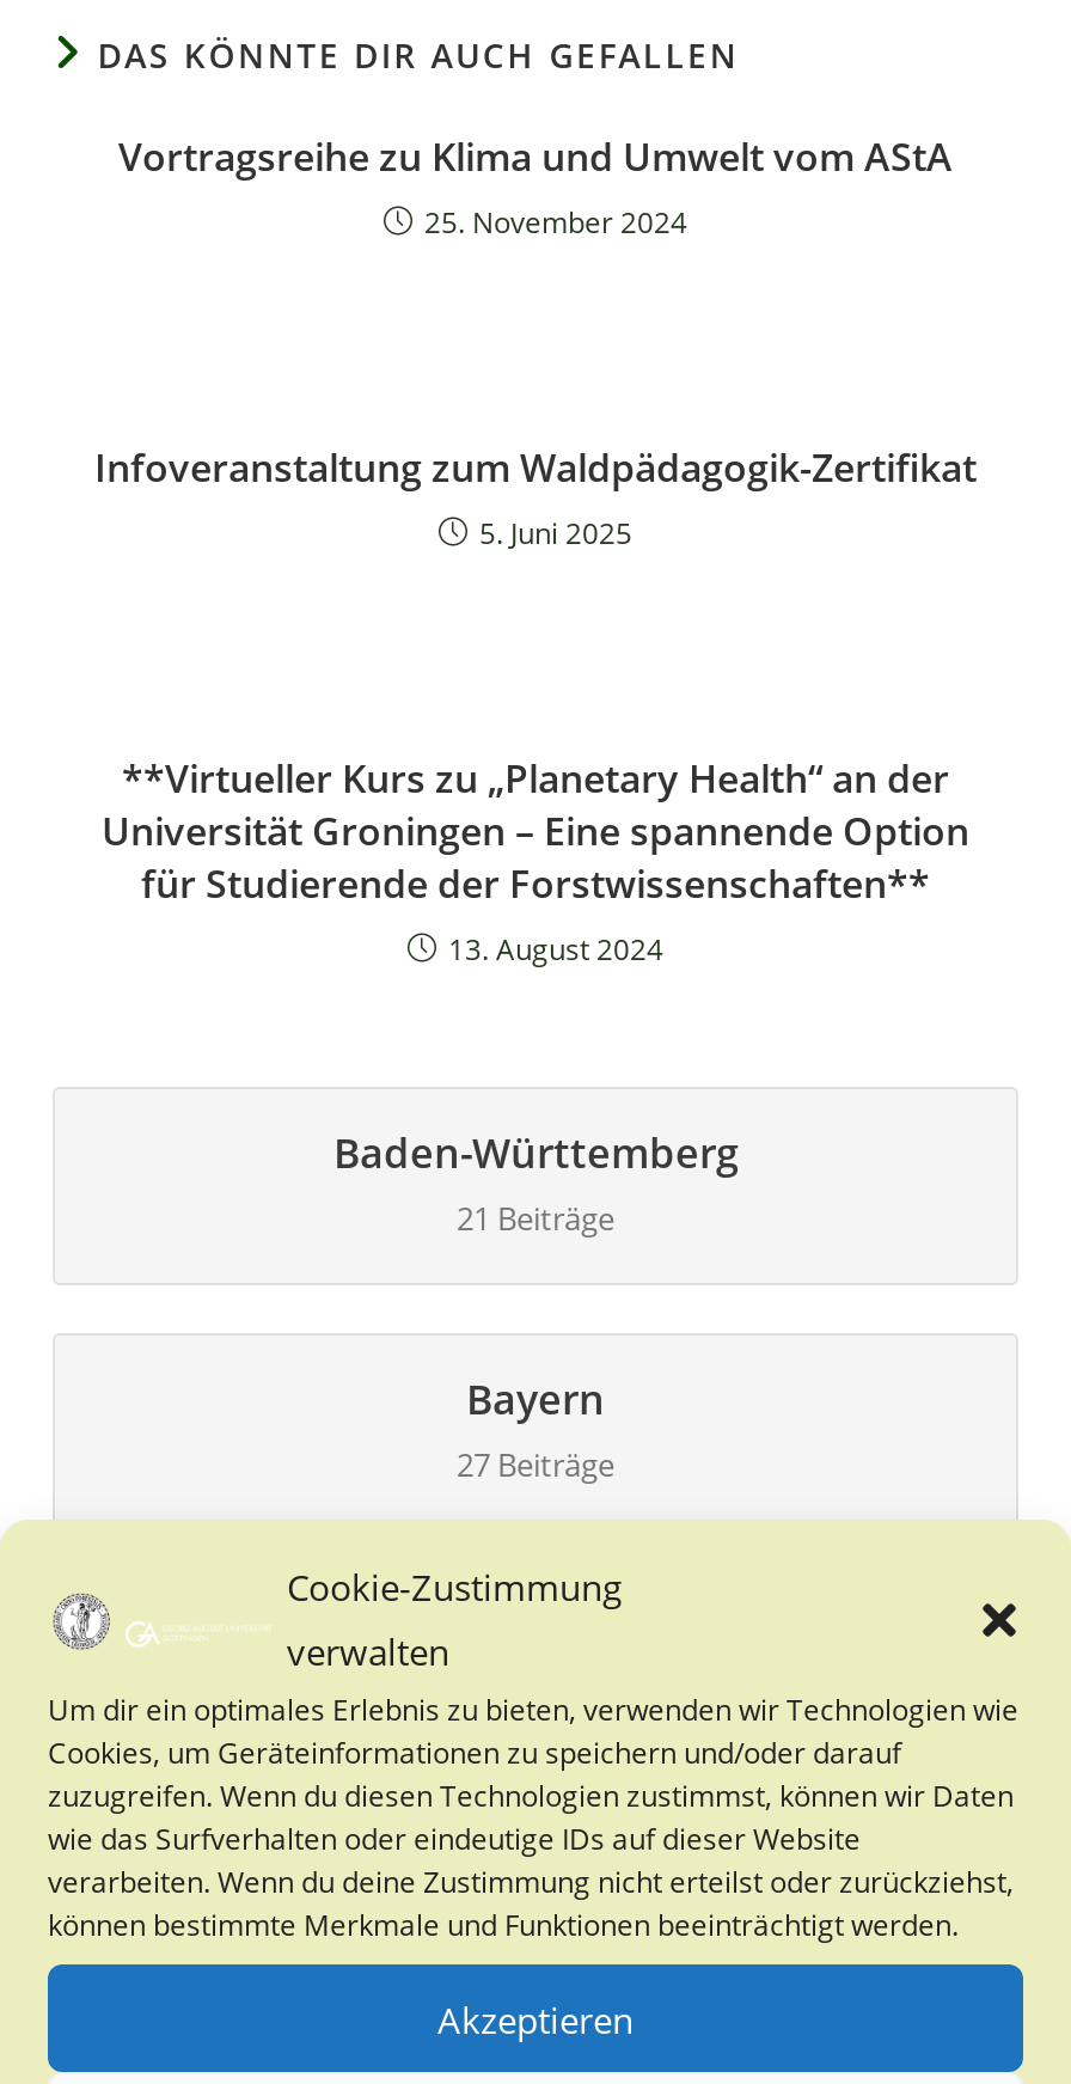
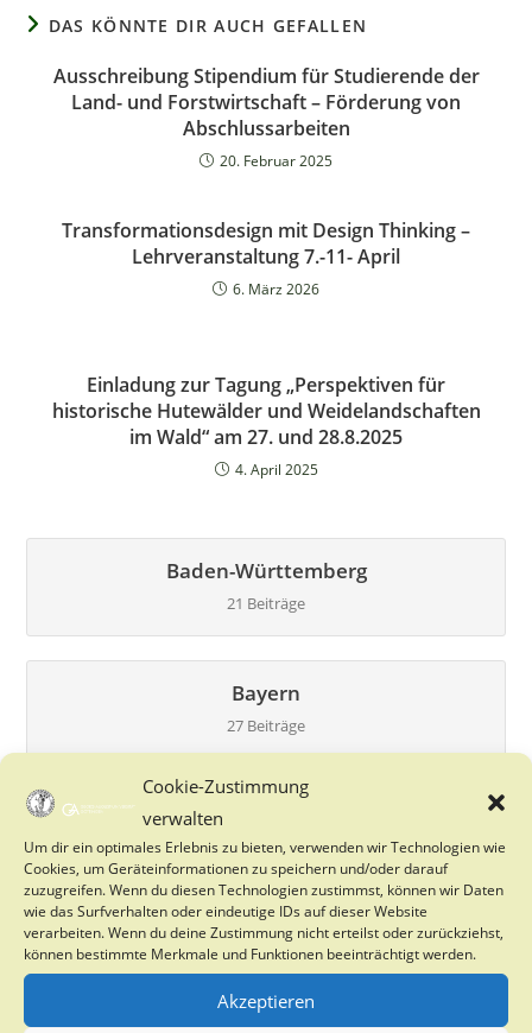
[118,130,953,243] Vortragsreihe zu Klima und Umwelt vom AStA | 25. November 2024 -> [53,63,479,171] Ausschreibung Stipendium für Studierende der | Land- und Forstwirtschaft – Förderung von | Abschlussarbeiten | 20. Februar 2025
[94,441,977,554] Infoveranstaltung zum Waldpädagogik-Zertifikat | 5. Juni 2025 -> [62,217,470,299] Transformationsdesign mit Design Thinking – | Lehrveranstaltung 7.-11- April | 6. März 2026
[102,752,969,970] **Virtueller Kurs zu „Planetary Health“ an der | Universität Groningen – Eine spannende Option | für Studierende der Forstwissenschaften** | 13. August 2024 -> [52,372,480,480] Einladung zur Tagung „Perspektiven für | historische Hutewälder und Weidelandschaften | im Wald“ am 27. und 28.8.2025 | 4. April 2025

